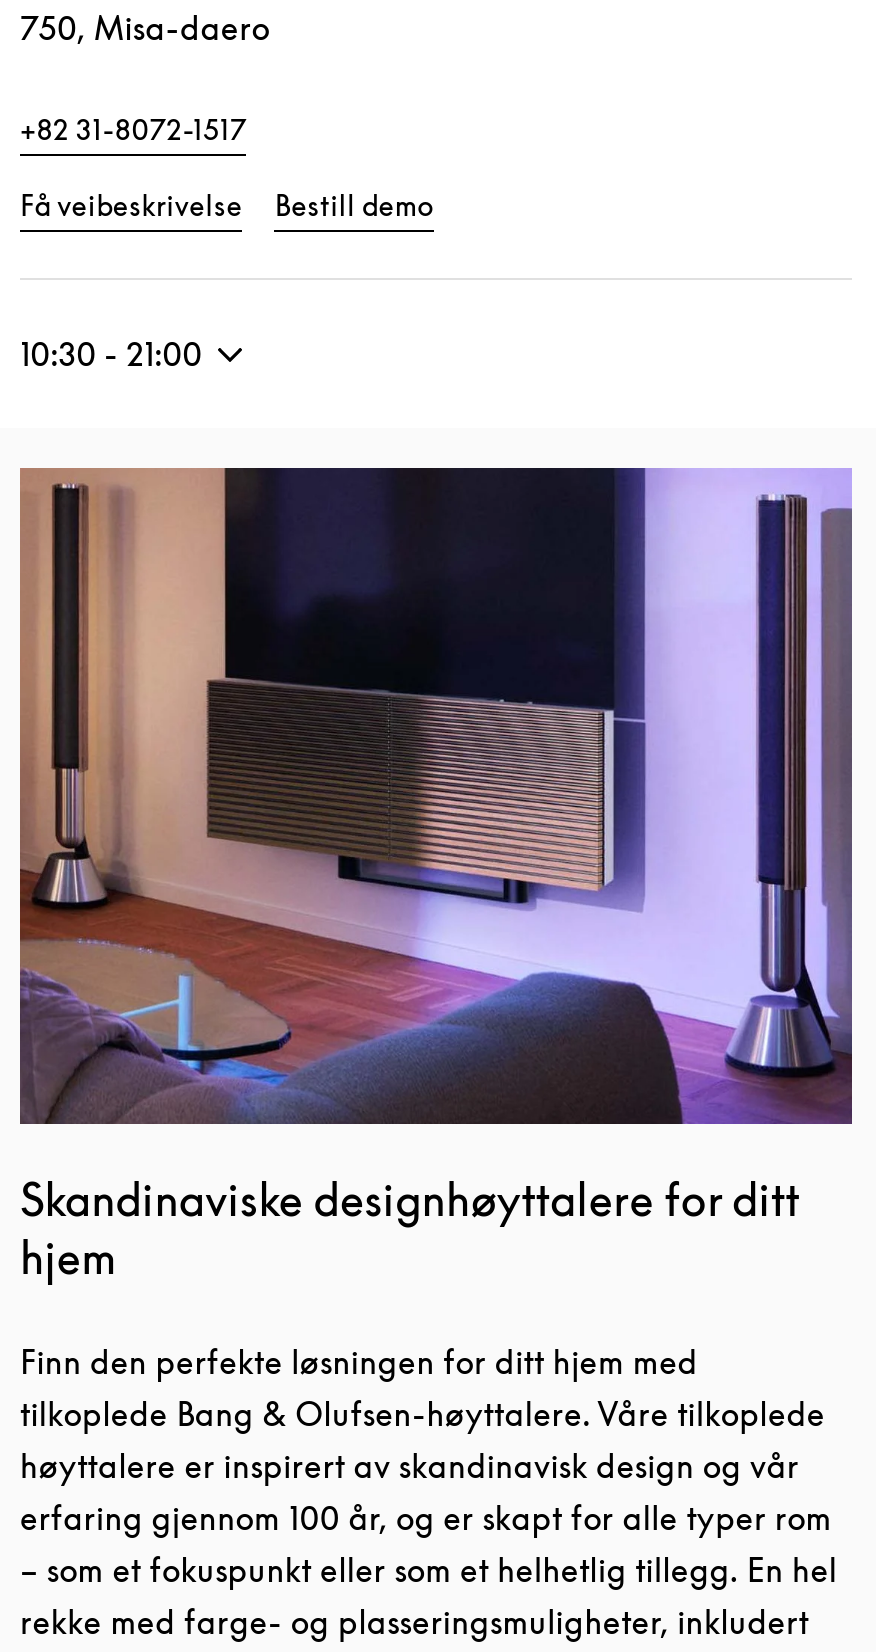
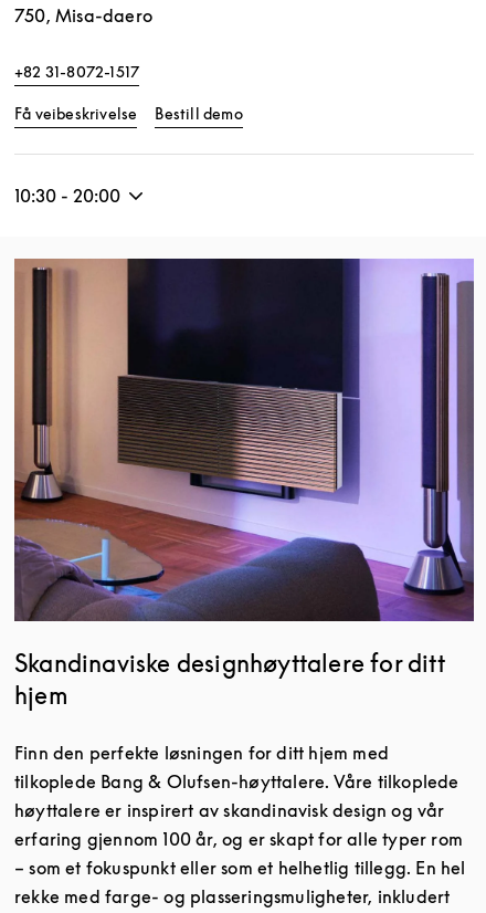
[20,334,202,374] 10:30 - 21:00 -> [14,185,120,207] 10:30 - 20:00

